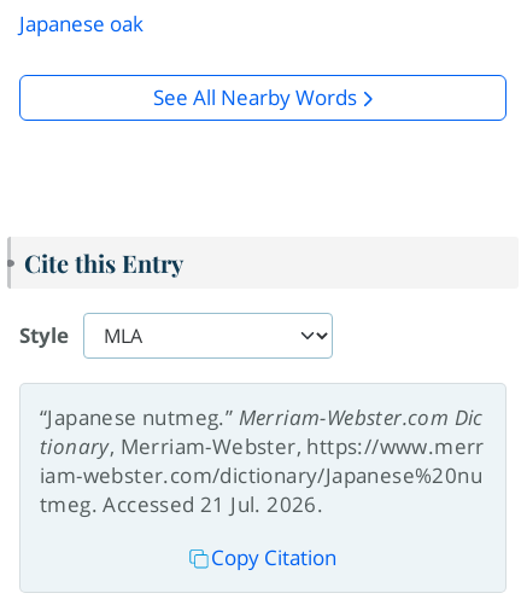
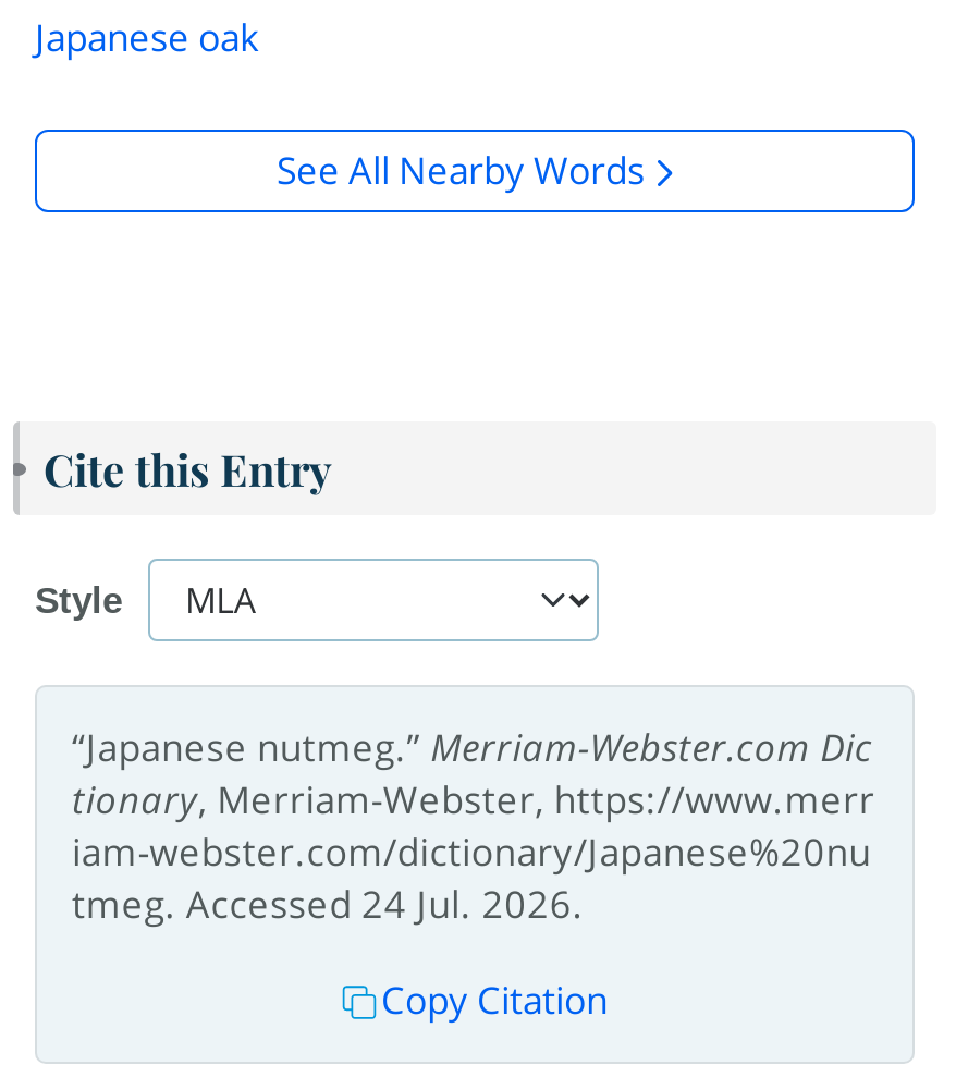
[40,490,323,518] tmeg. Accessed 21 Jul. 2026. -> [72,879,584,929] tmeg. Accessed 24 Jul. 2026.

